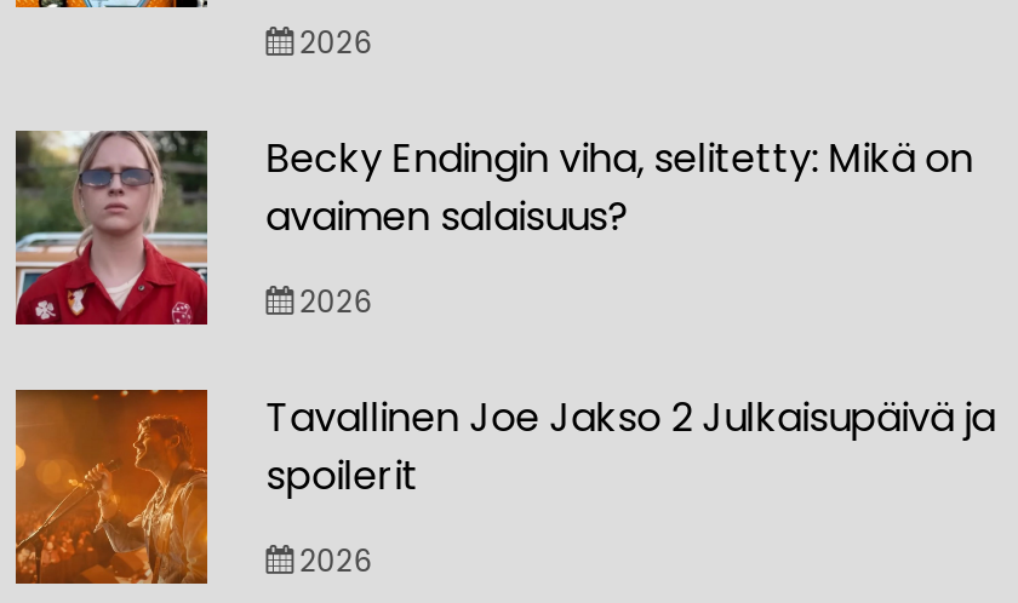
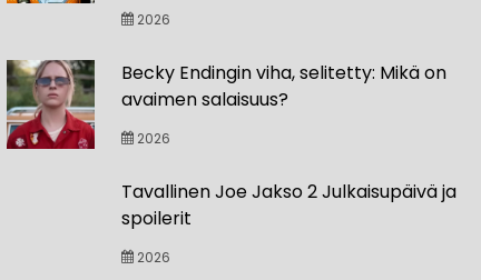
[13,387,210,586] [image] -> none

